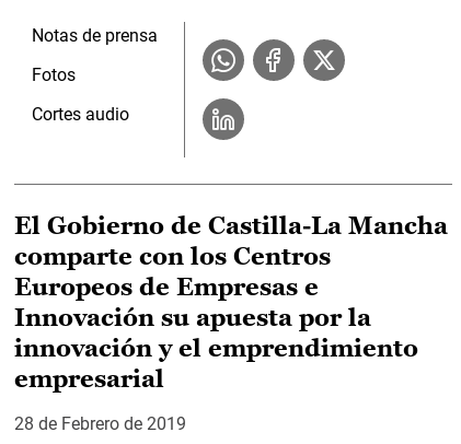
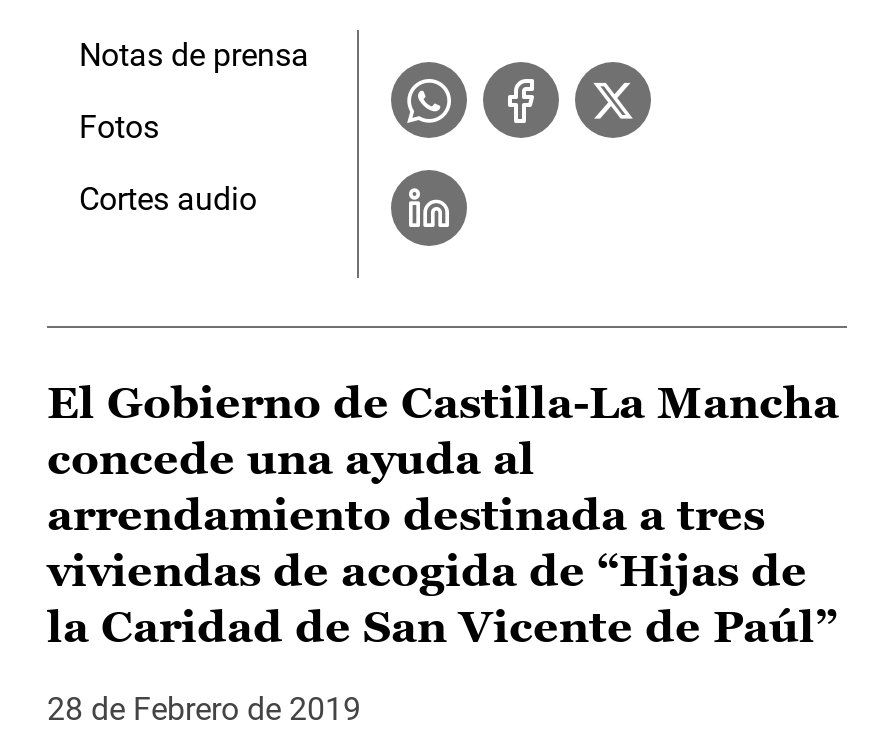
[14,243,418,393] comparte con los Centros | Europeos de Empresas e | Innovación su apuesta por la | innovación y el emprendimiento | empresarial -> [47,434,837,652] concede una ayuda al | arrendamiento destinada a tres | viviendas de acogida de “Hijas de | la Caridad de San Vicente de Paúl”

